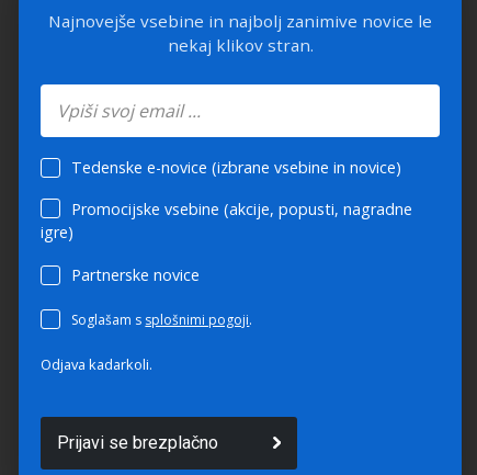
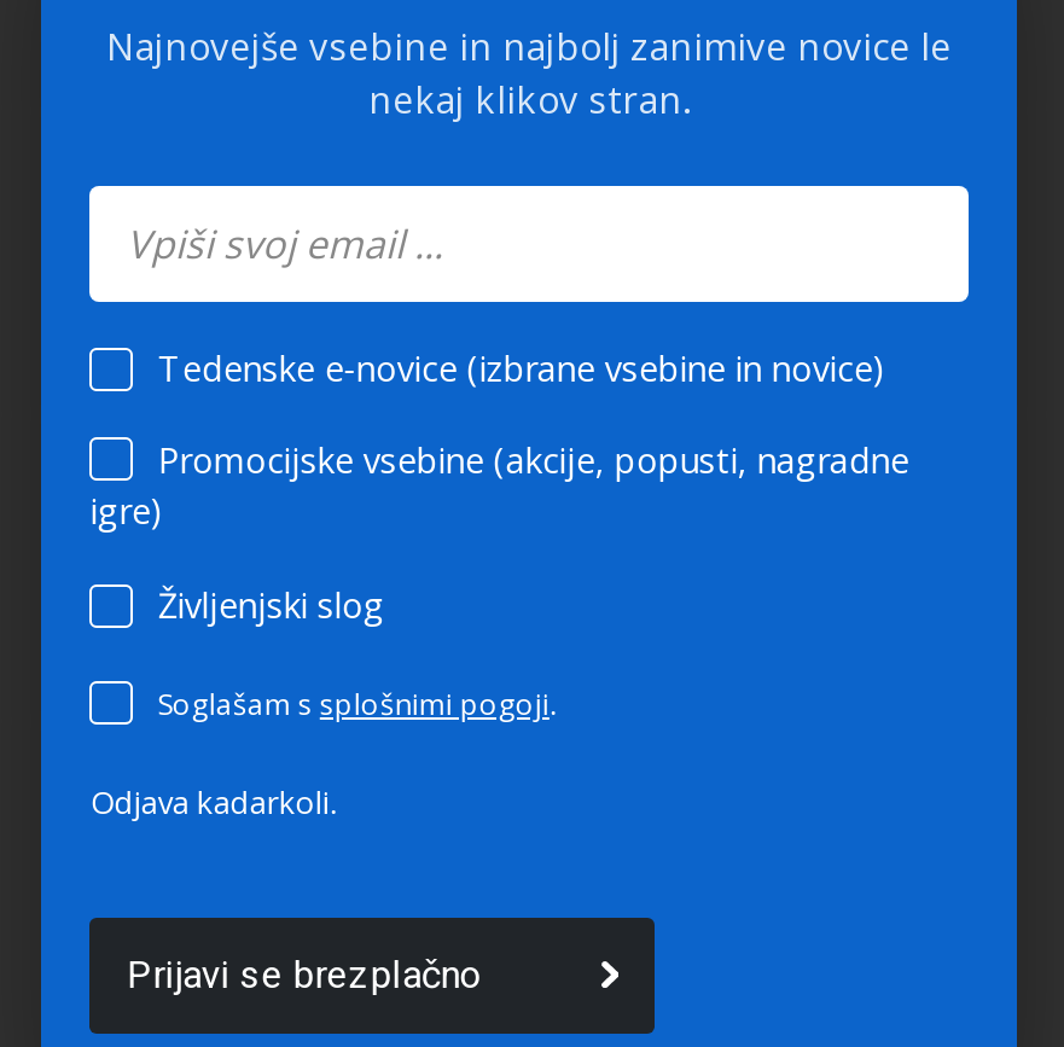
[72,265,200,285] Partnerske novice -> [158,583,385,628] Življenjski slog

